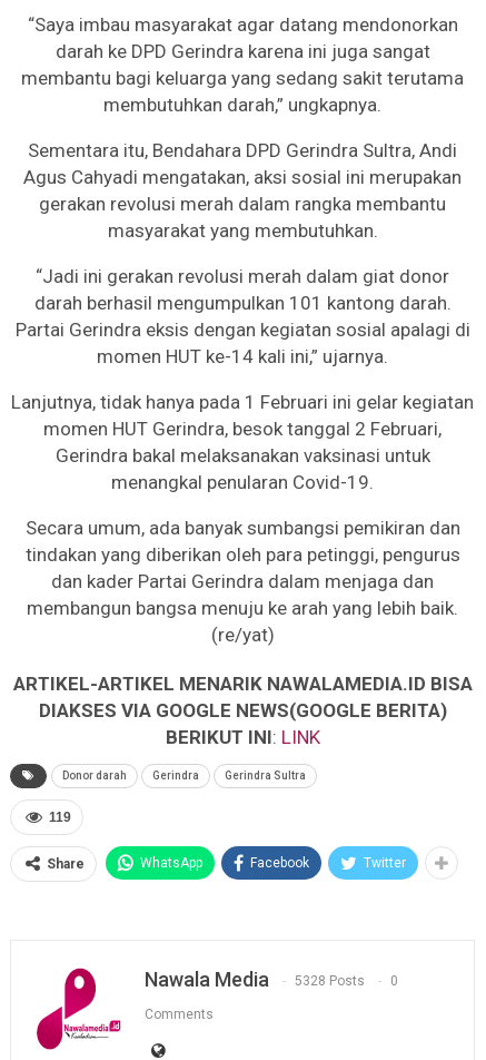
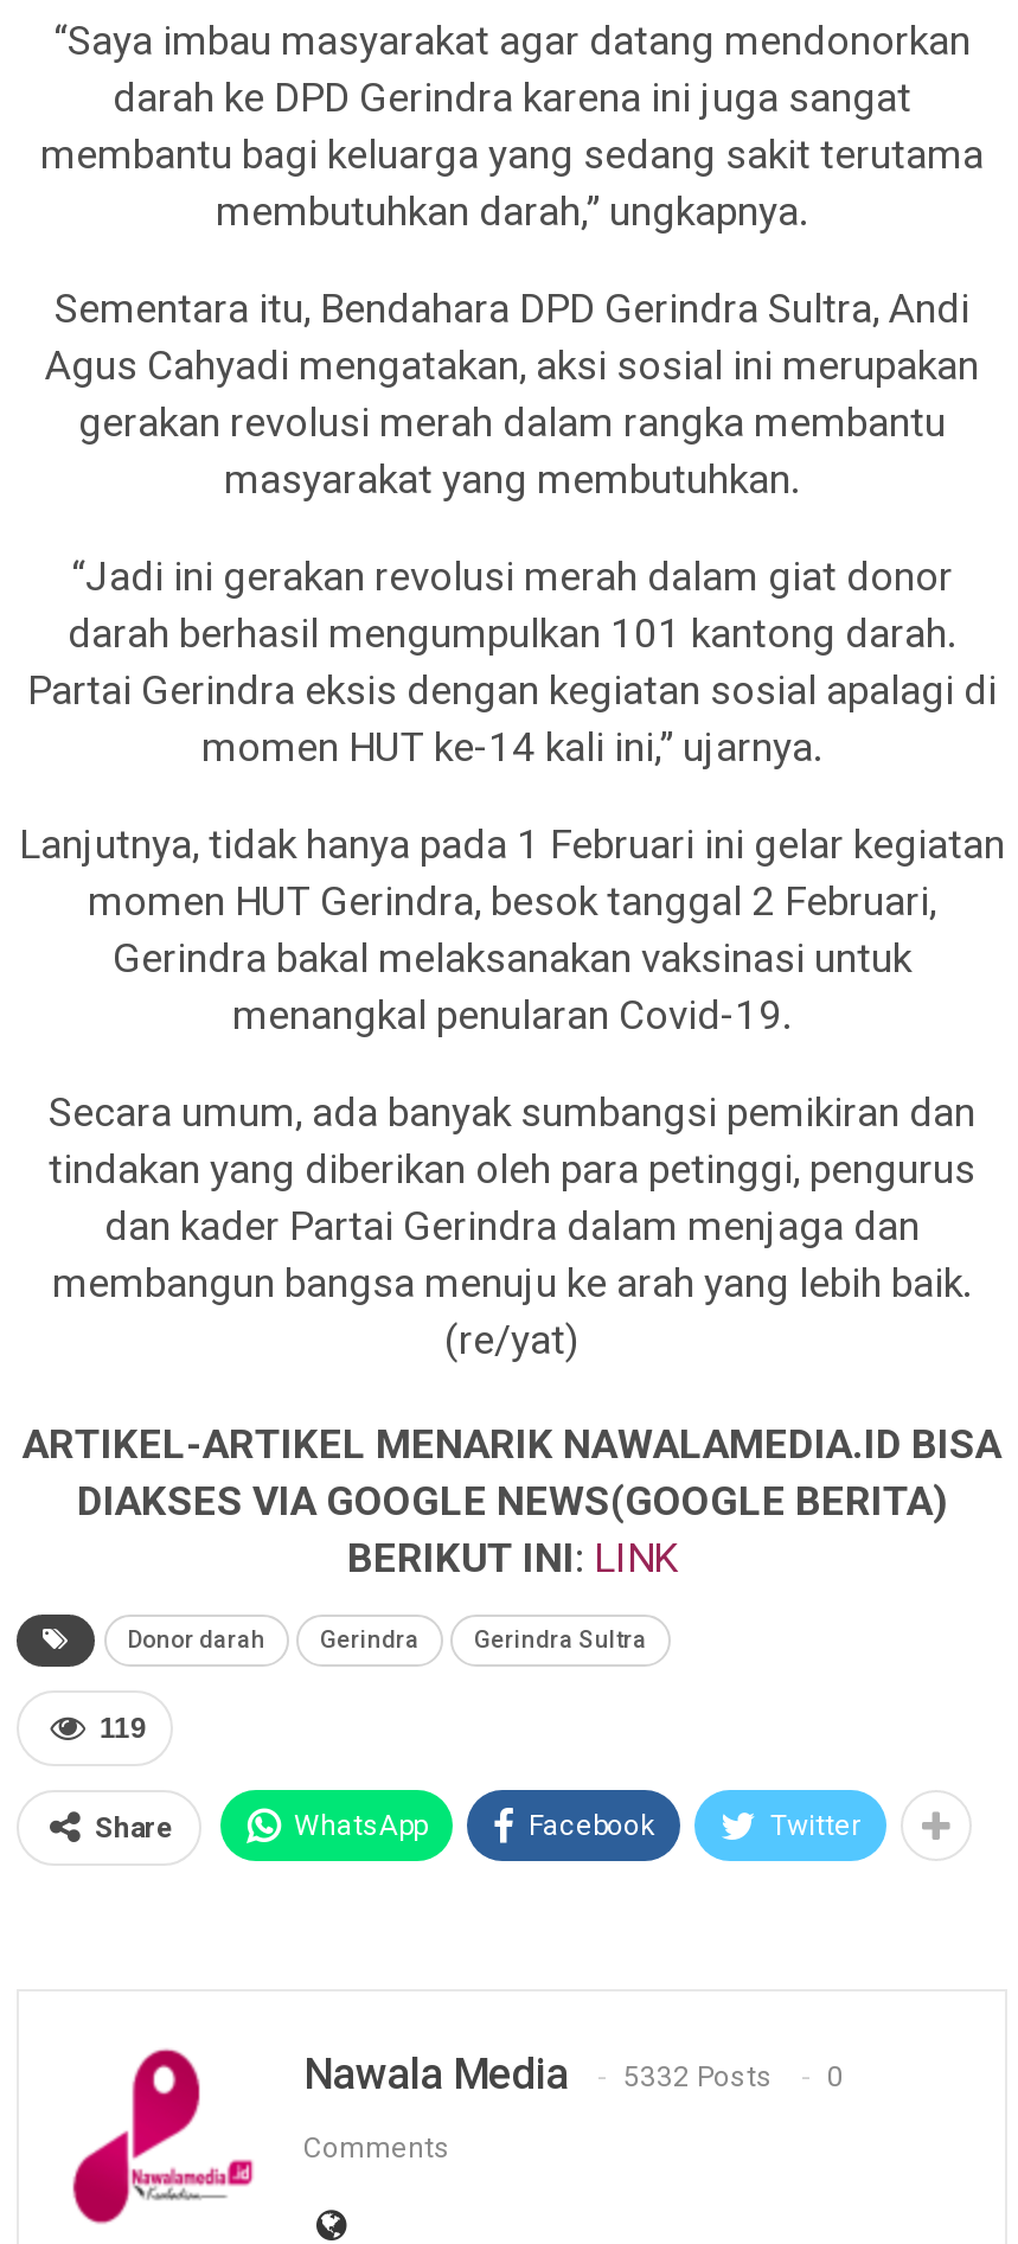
[145,967,398,991] Nawala Media 5328 Posts 0 -> [303,2047,844,2097] Nawala Media 5332 Posts 0

